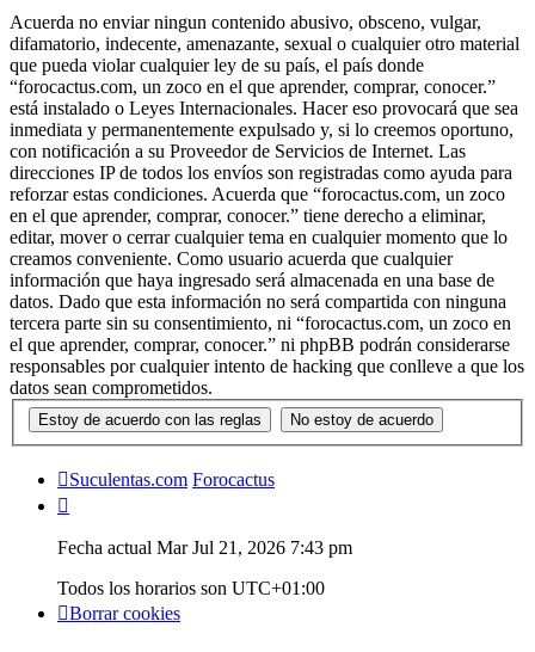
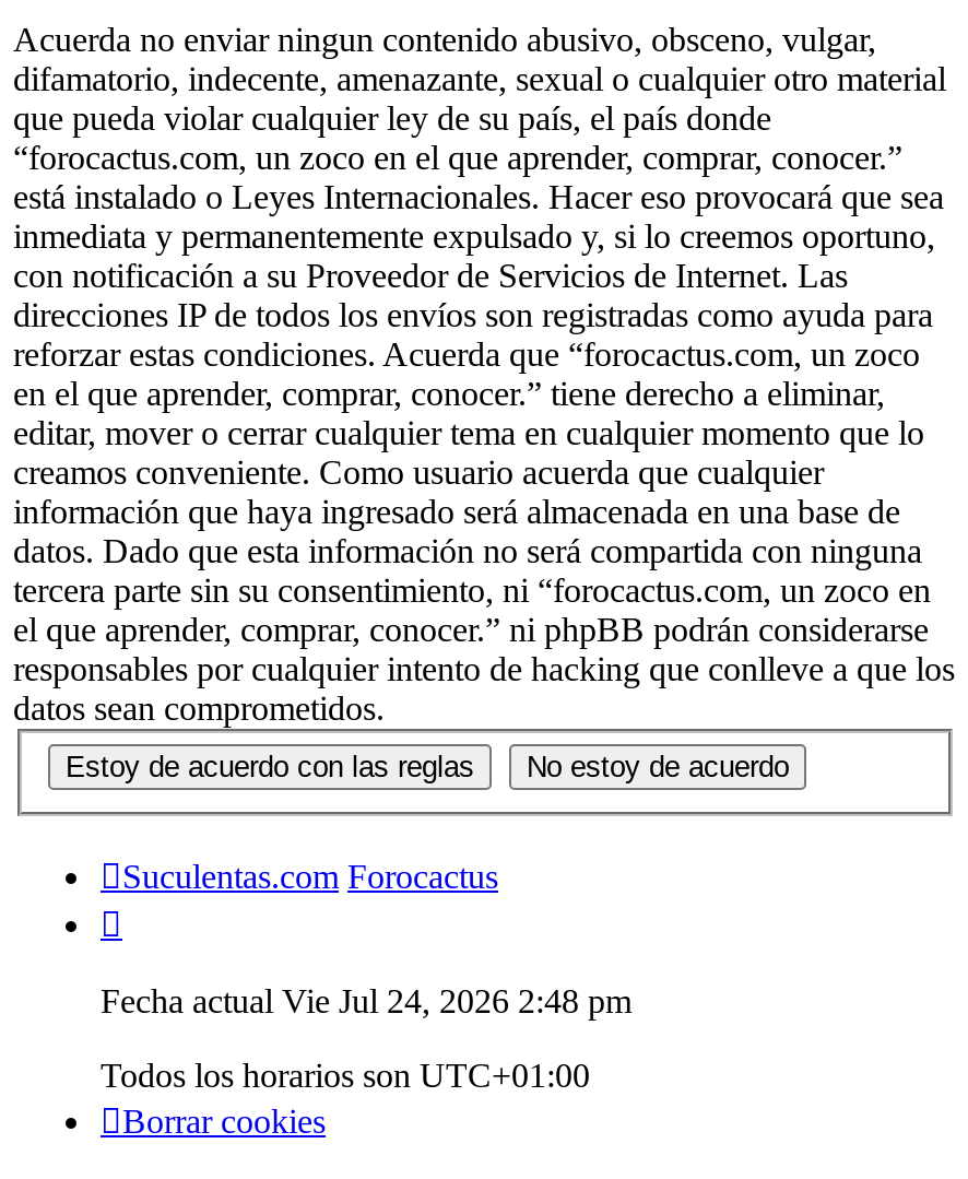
[57,538,352,558] Fecha actual Mar Jul 21, 2026 7:43 pm -> [101,983,631,1020] Fecha actual Vie Jul 24, 2026 2:48 pm

